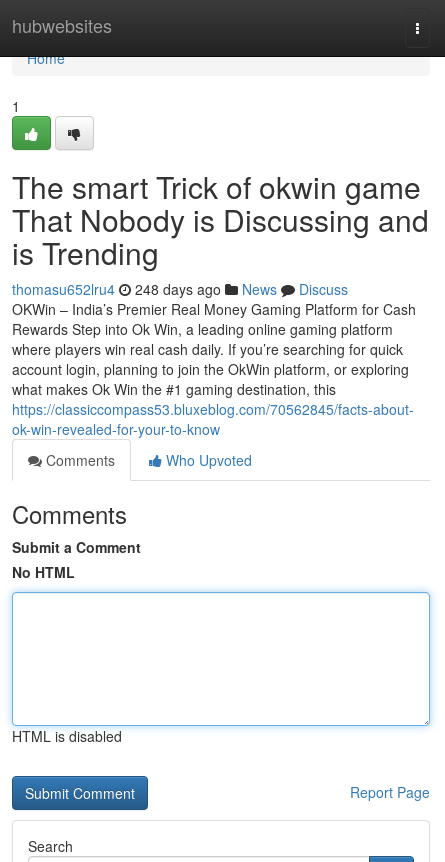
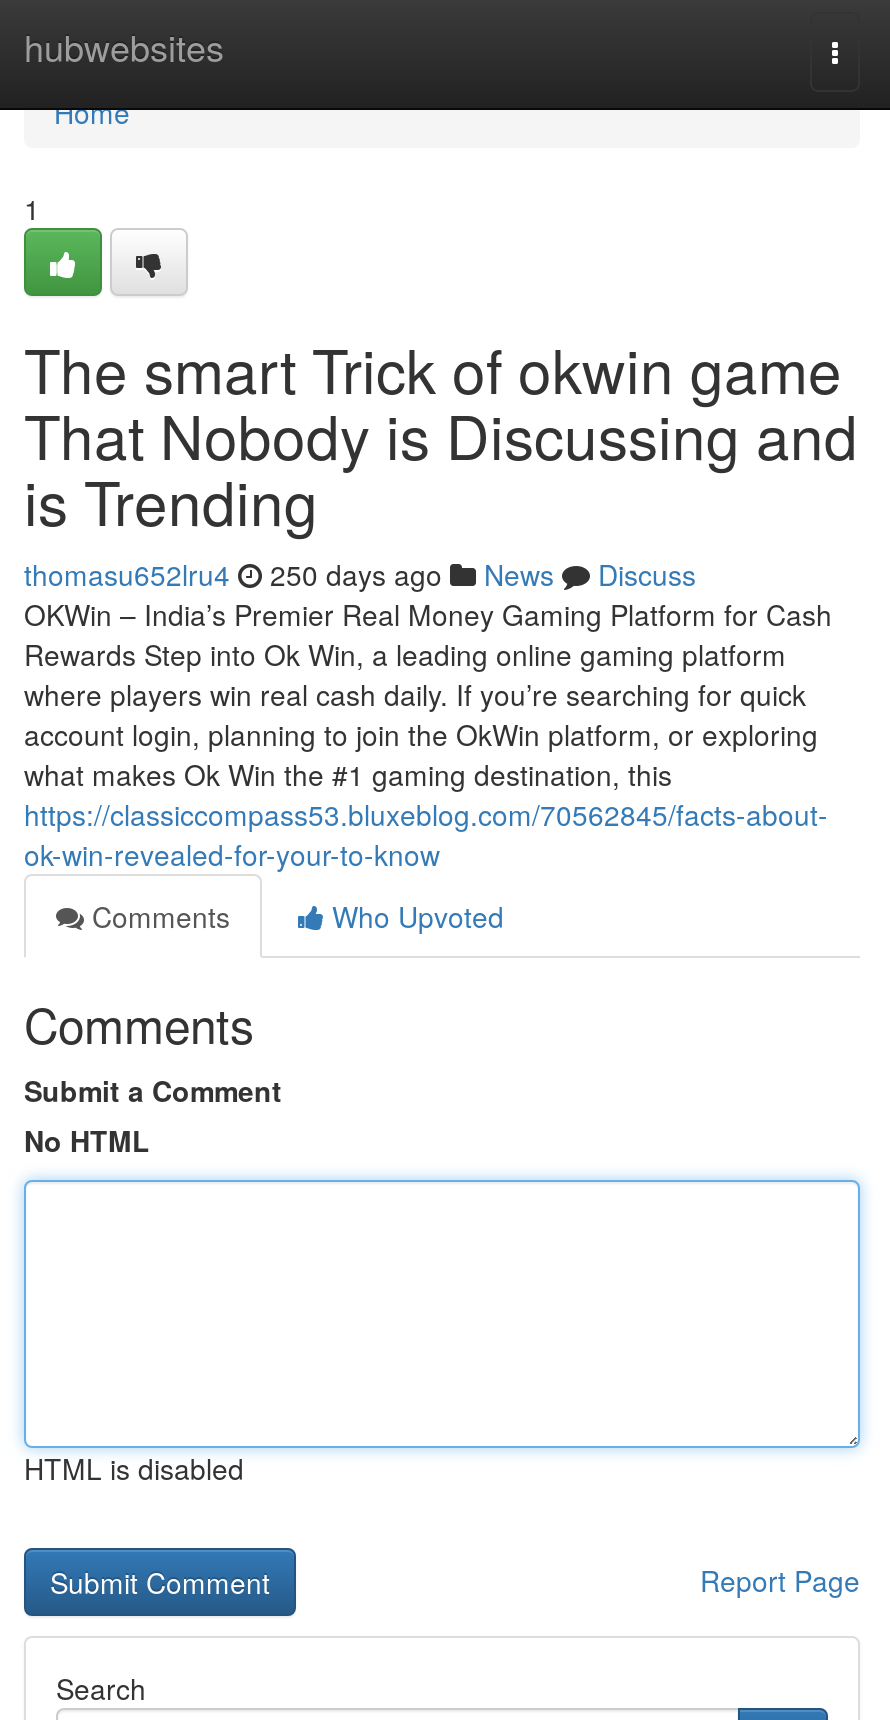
[12,279,348,299] thomasu652lru4 248 days ago News Discuss -> [24,554,696,594] thomasu652lru4 250 days ago News Discuss

